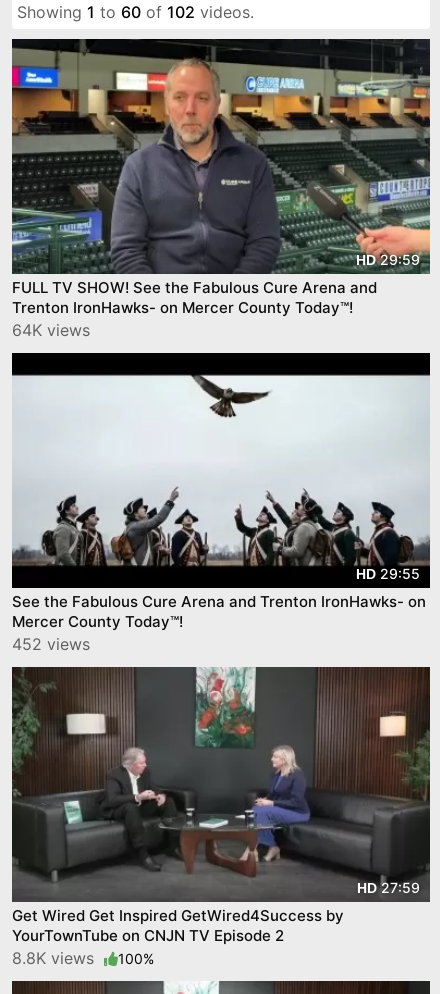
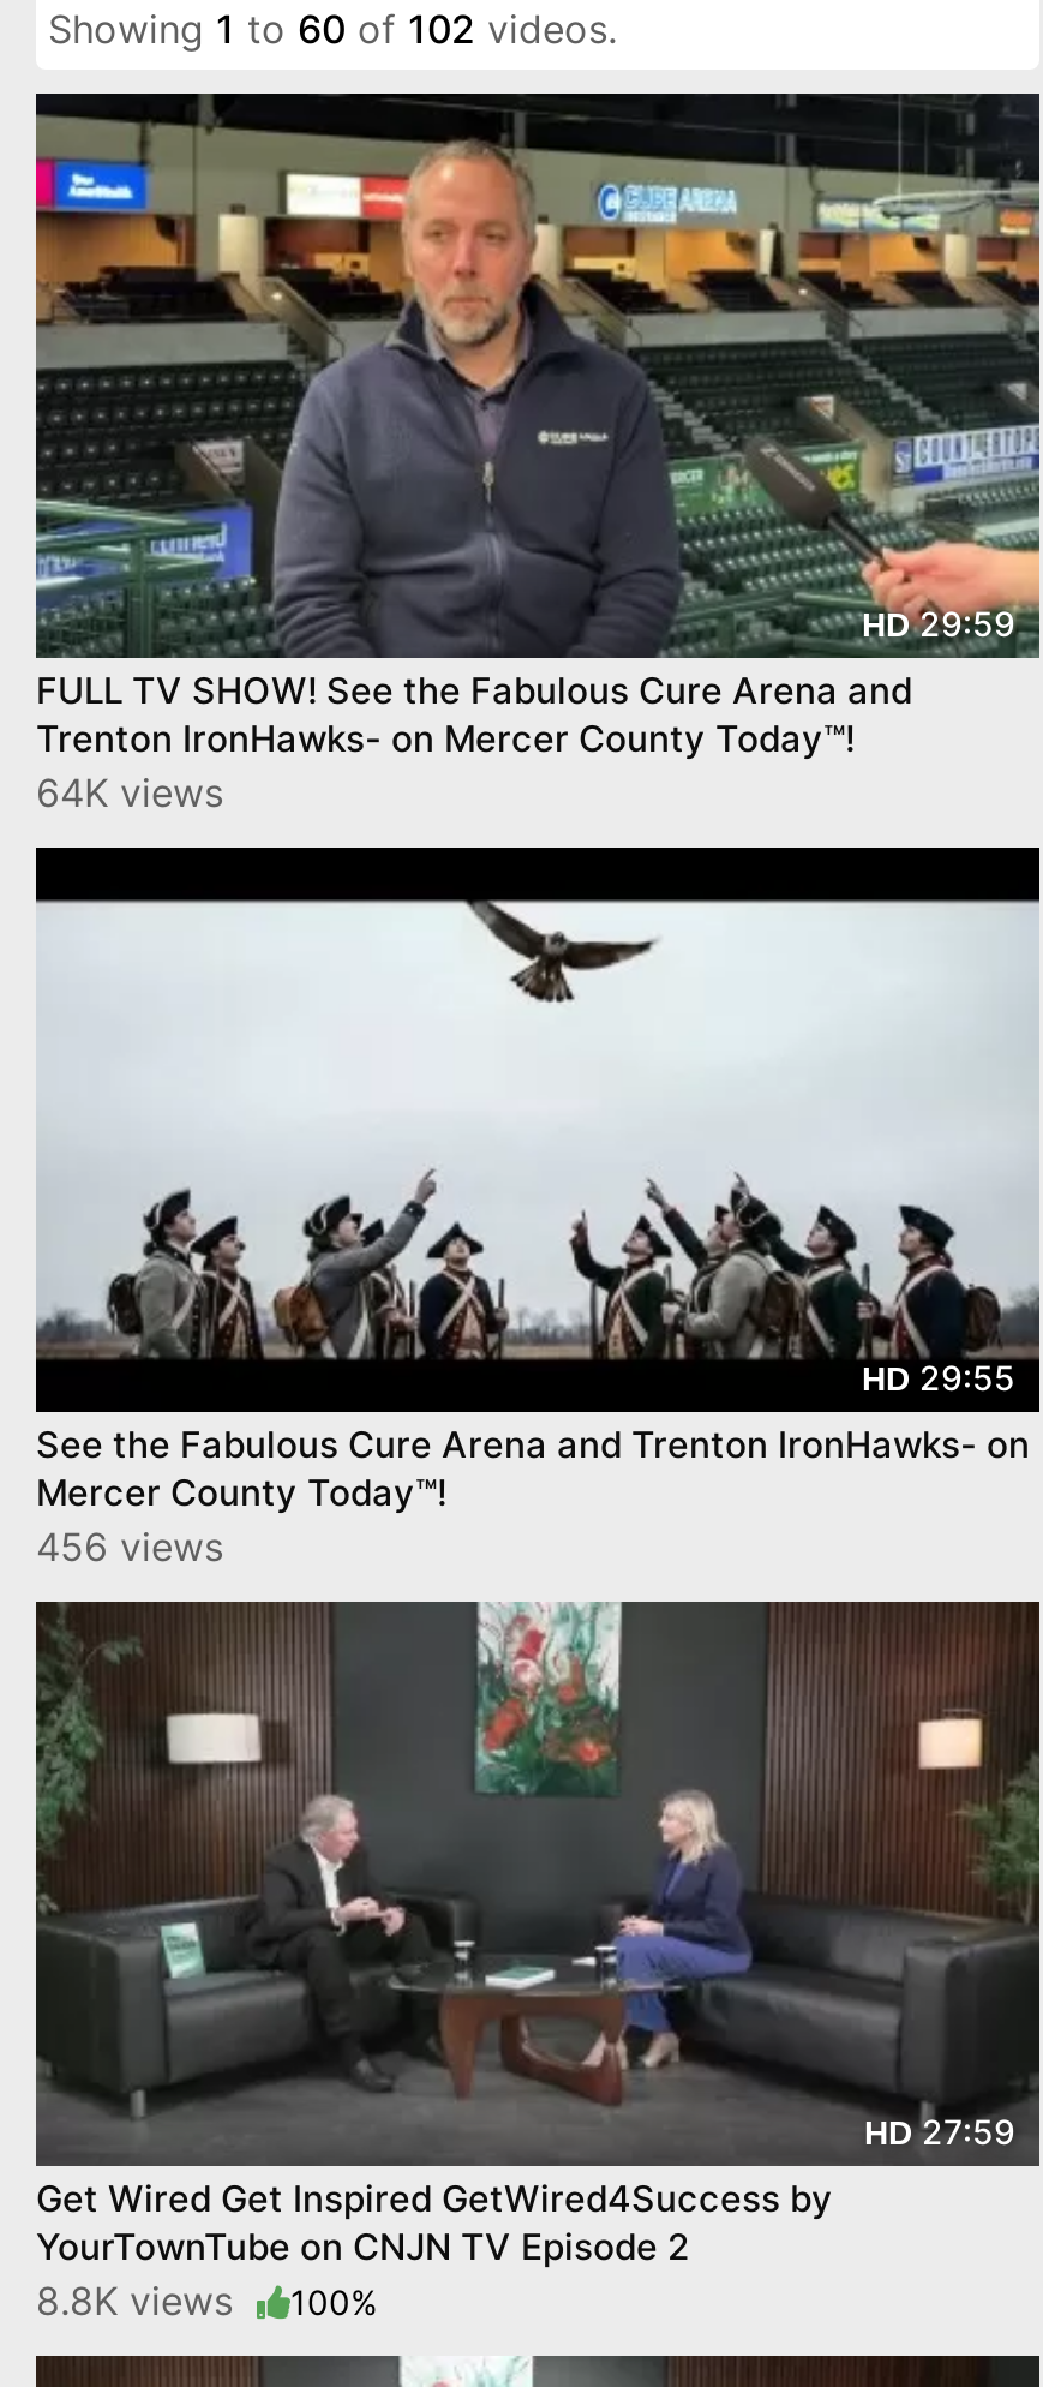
[12,634,90,654] 452 views -> [36,1523,223,1571] 456 views

